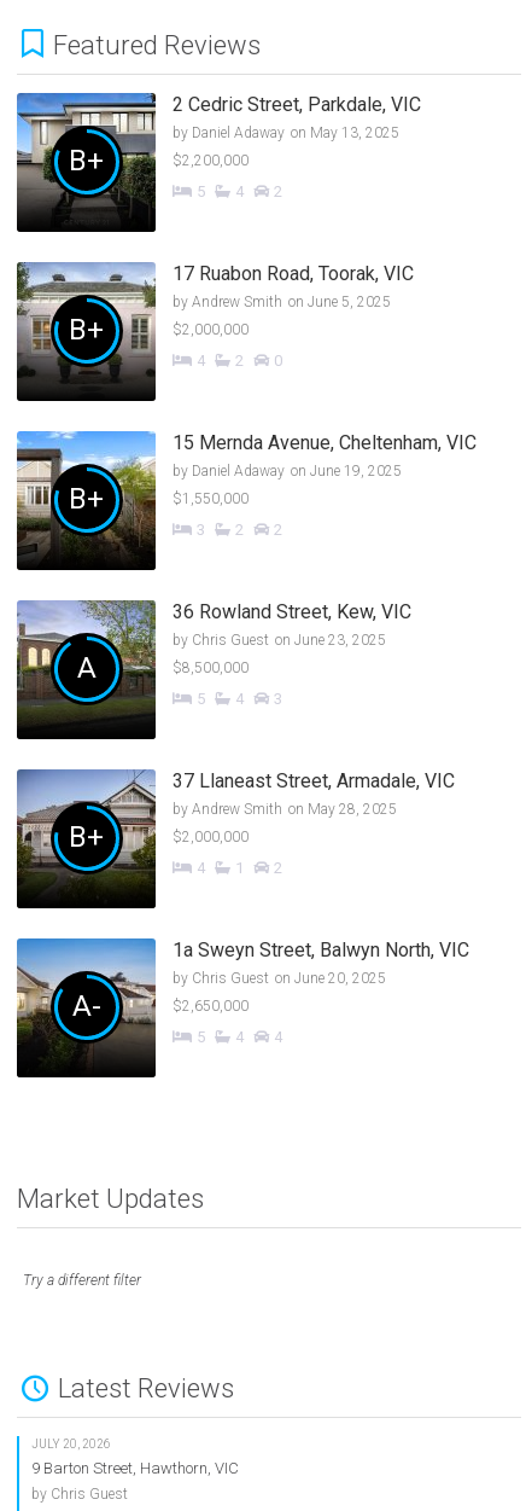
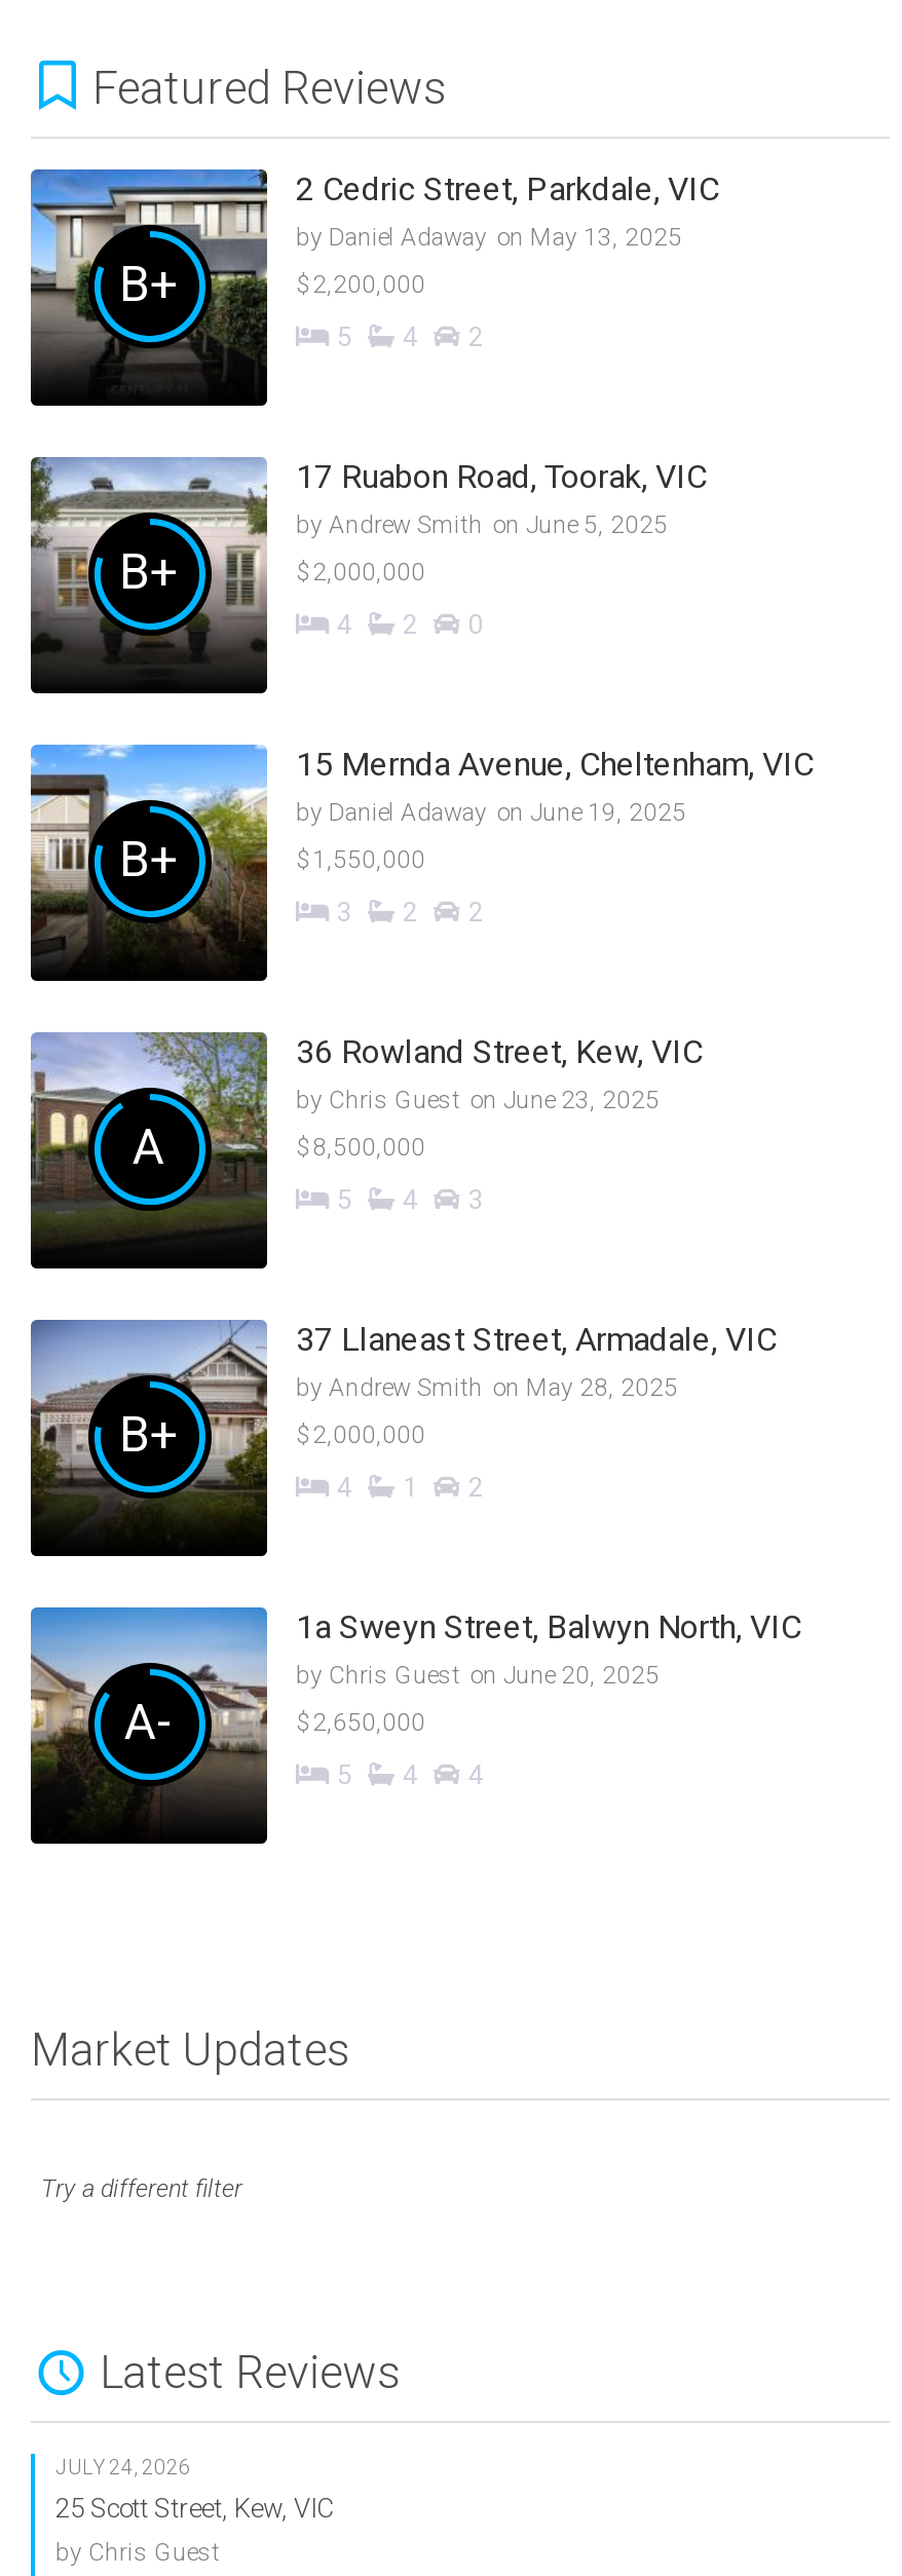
[31,1437,111,1450] JULY 20, 2026 -> [55,2456,191,2478] JULY 24, 2026
[31,1459,239,1477] 9 Barton Street, Hawthorn, VIC -> [55,2493,335,2523] 25 Scott Street, Kew, VIC

